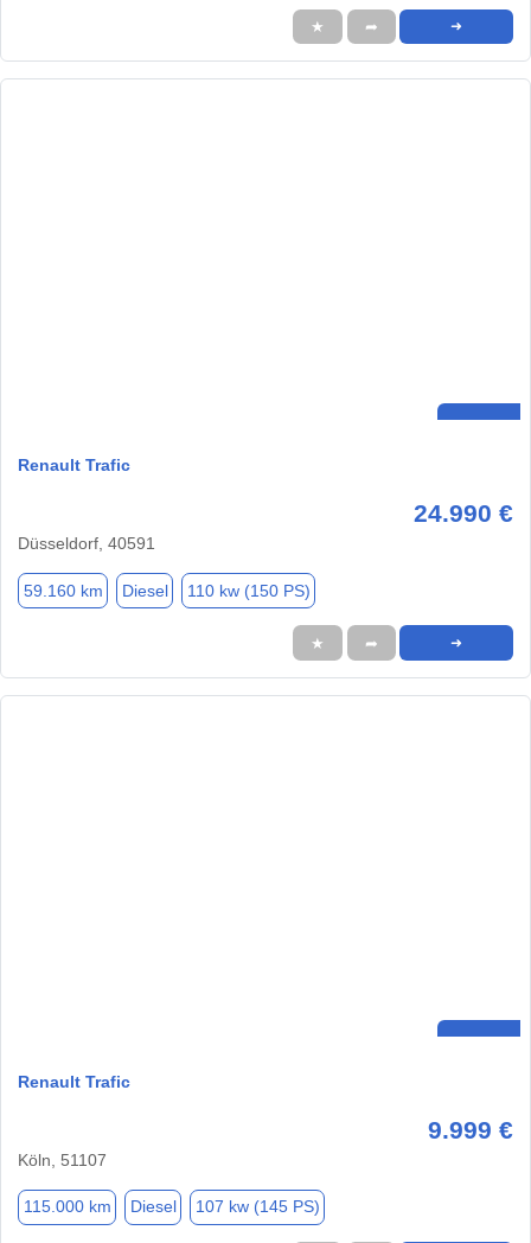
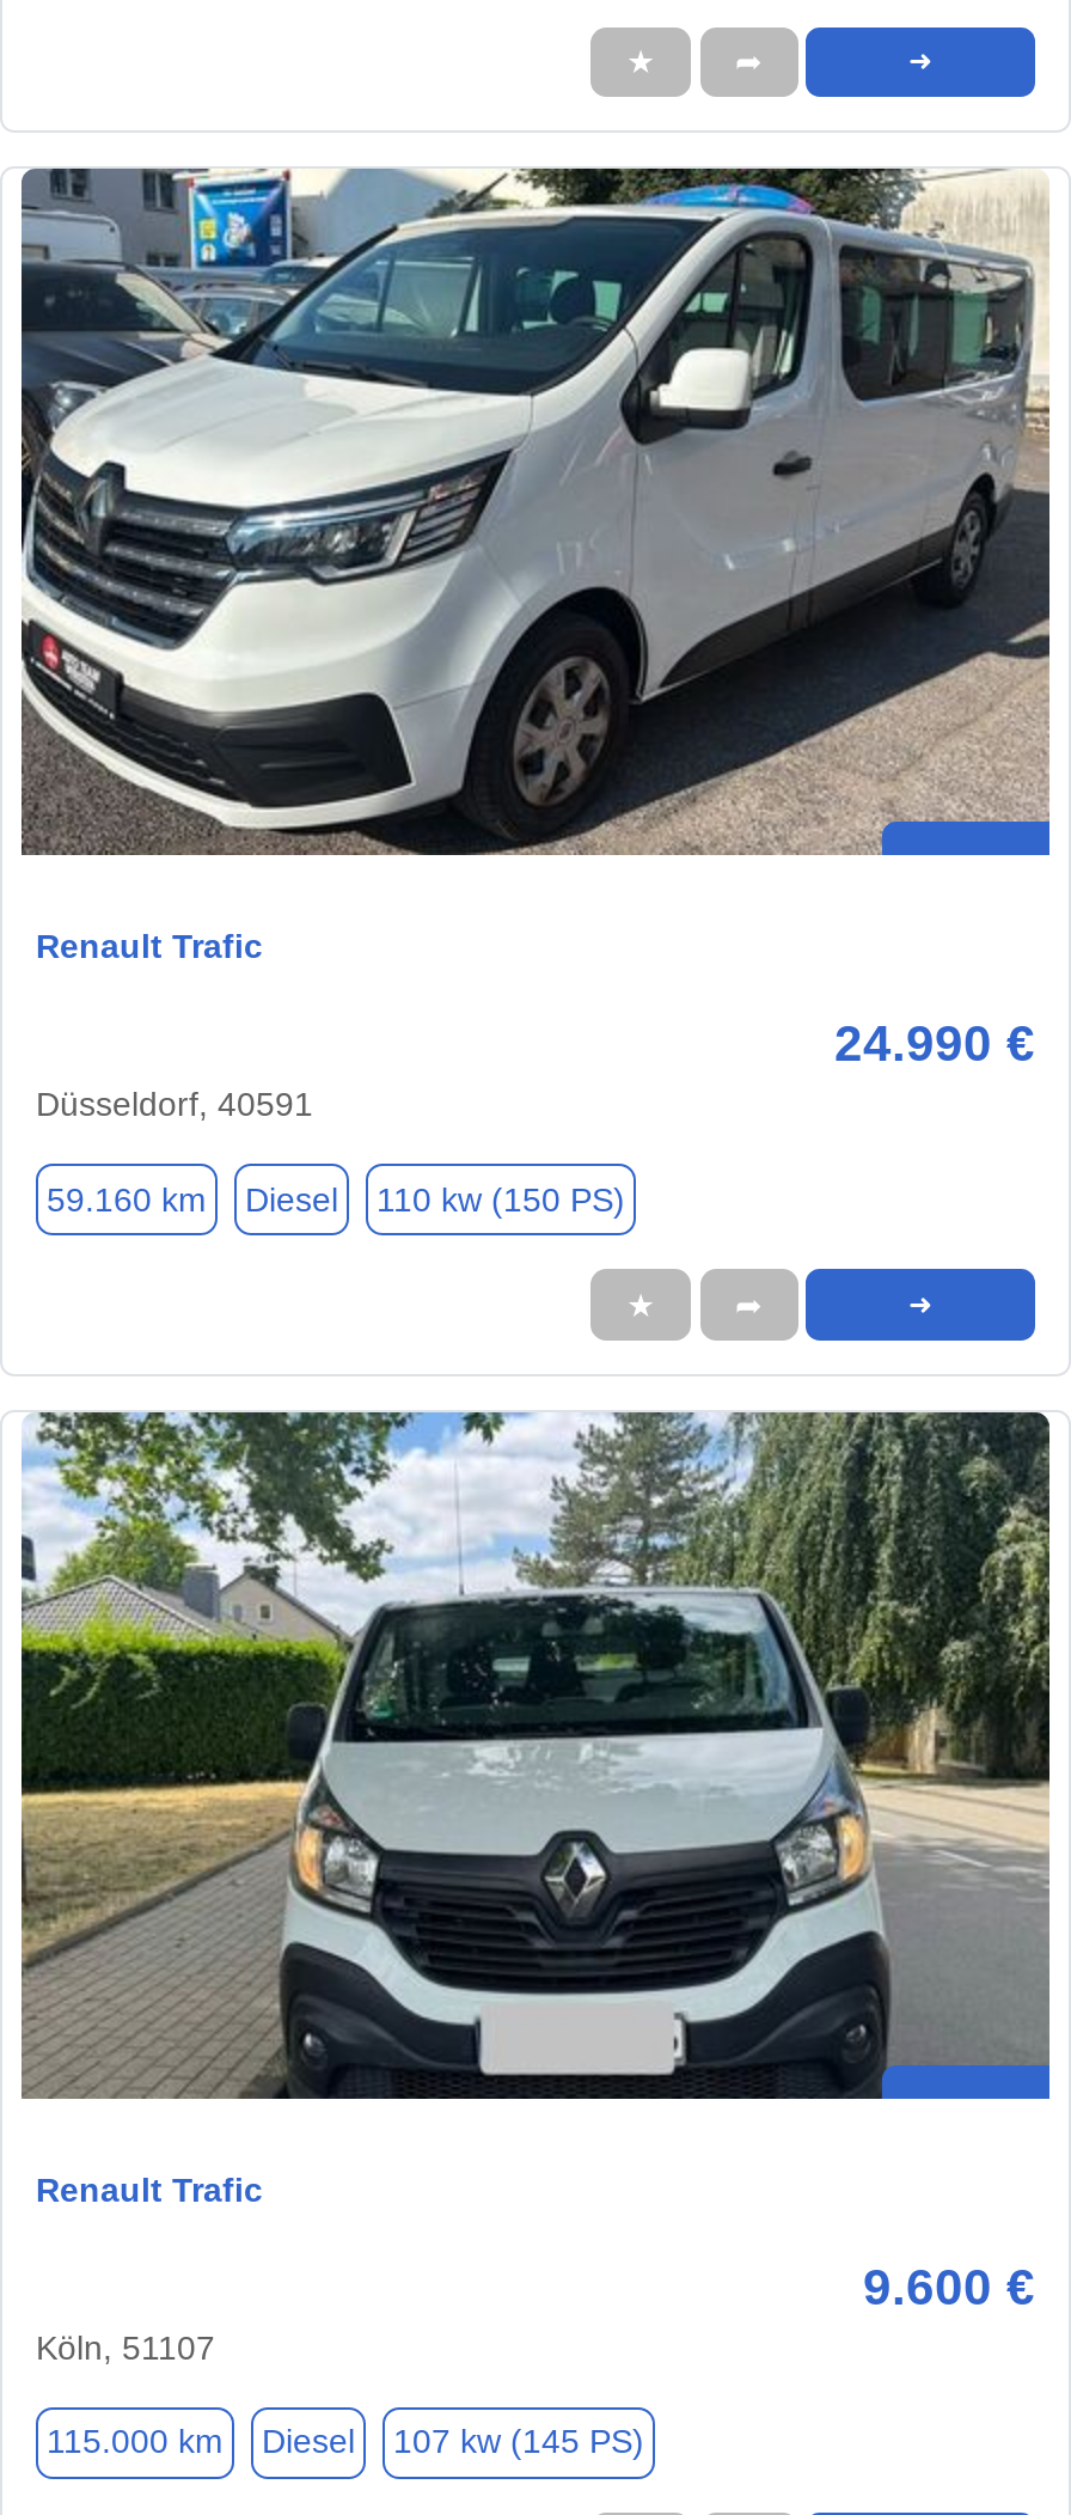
none -> [19,166,1052,857] [image]
none -> [19,1410,1052,2101] [image]
[428,1116,513,1143] 9.999 € -> [863,2259,1035,2314] 9.600 €

